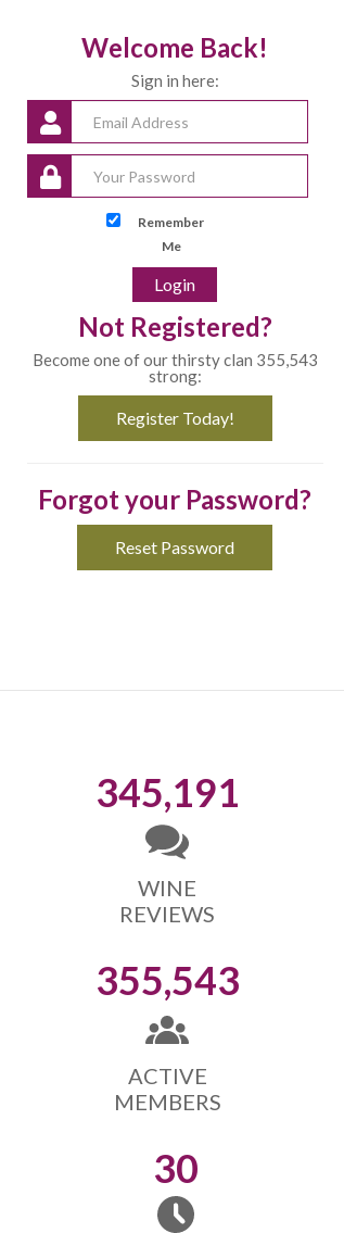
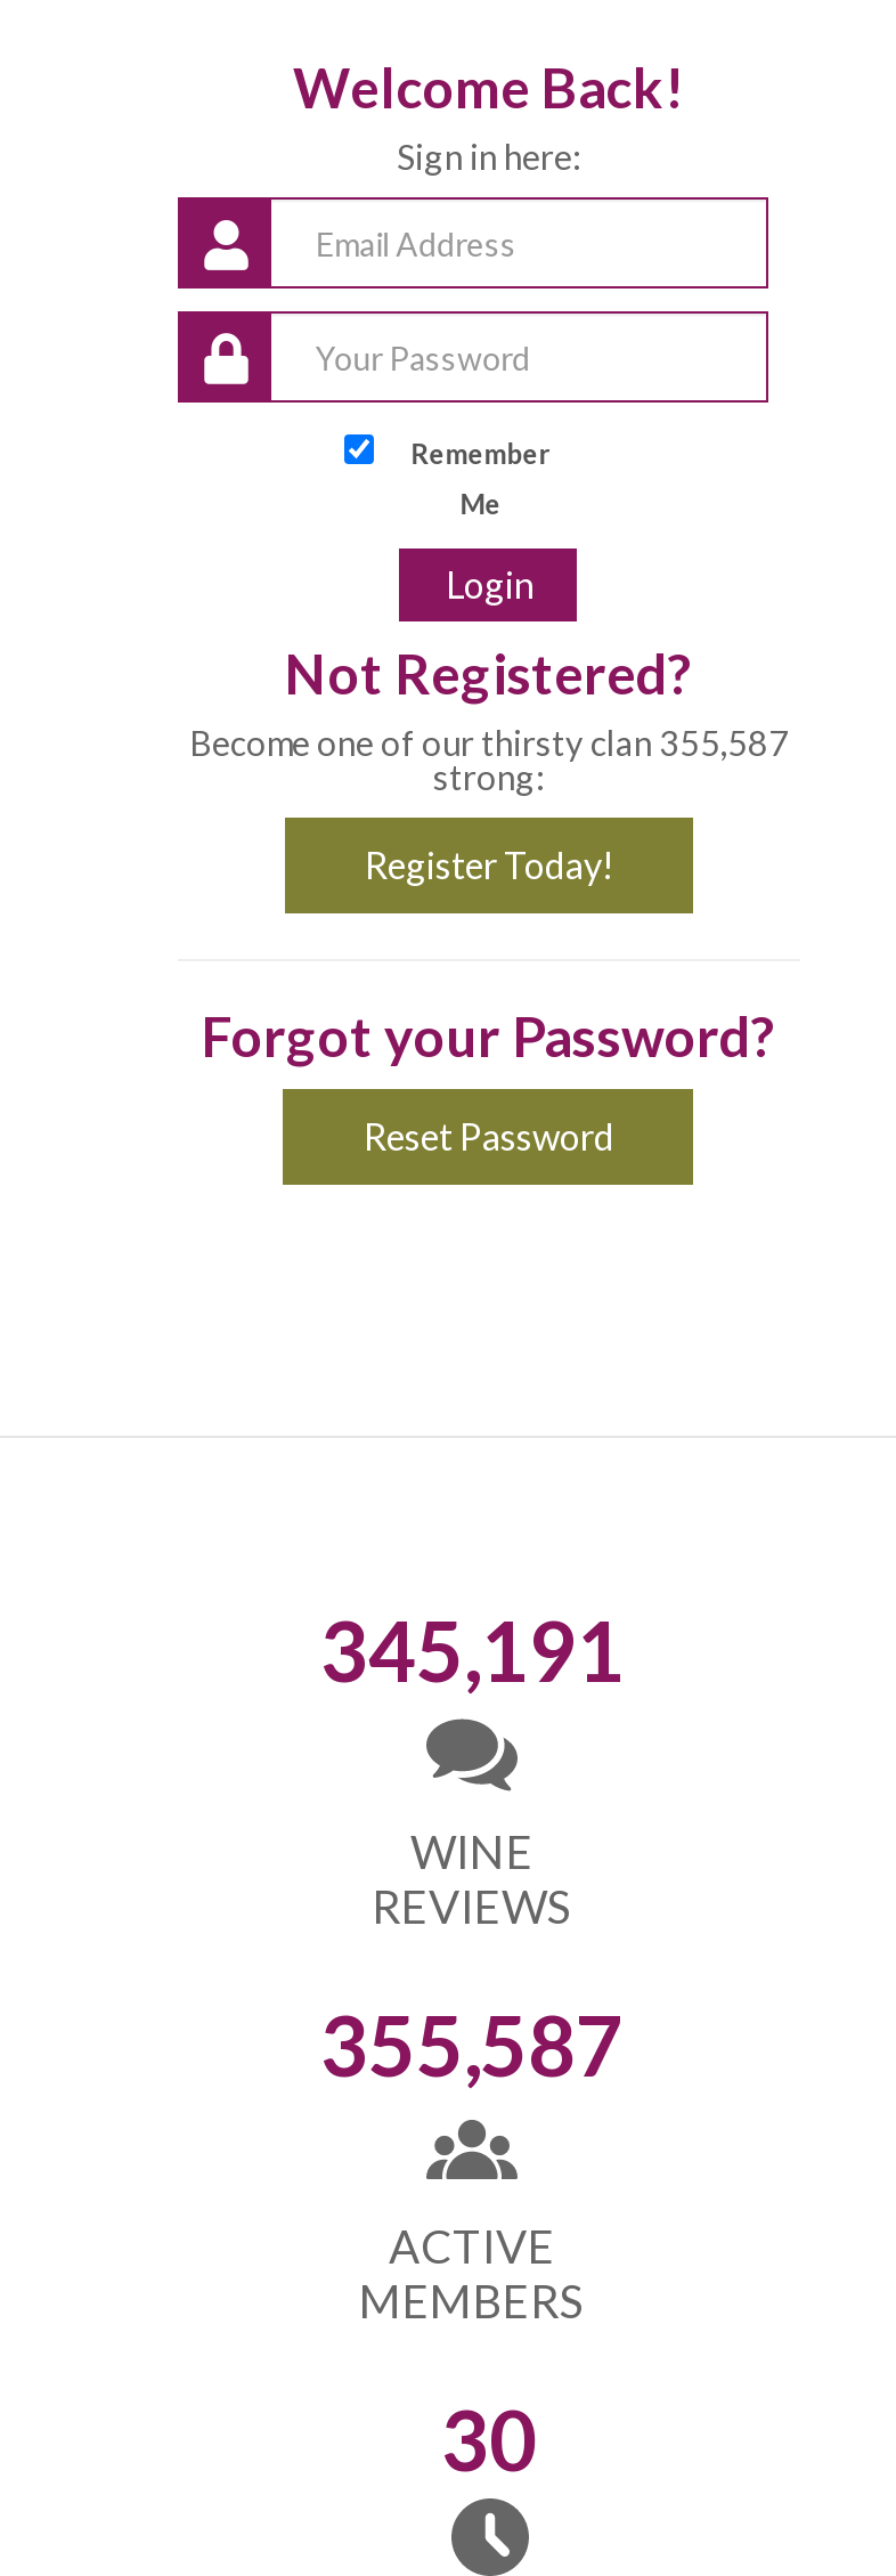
[33,350,318,369] Become one of our thirsty clan 355,543 -> [189,722,789,763] Become one of our thirsty clan 355,587
[95,956,239,1004] 355,543 -> [320,1994,624,2095] 355,587

